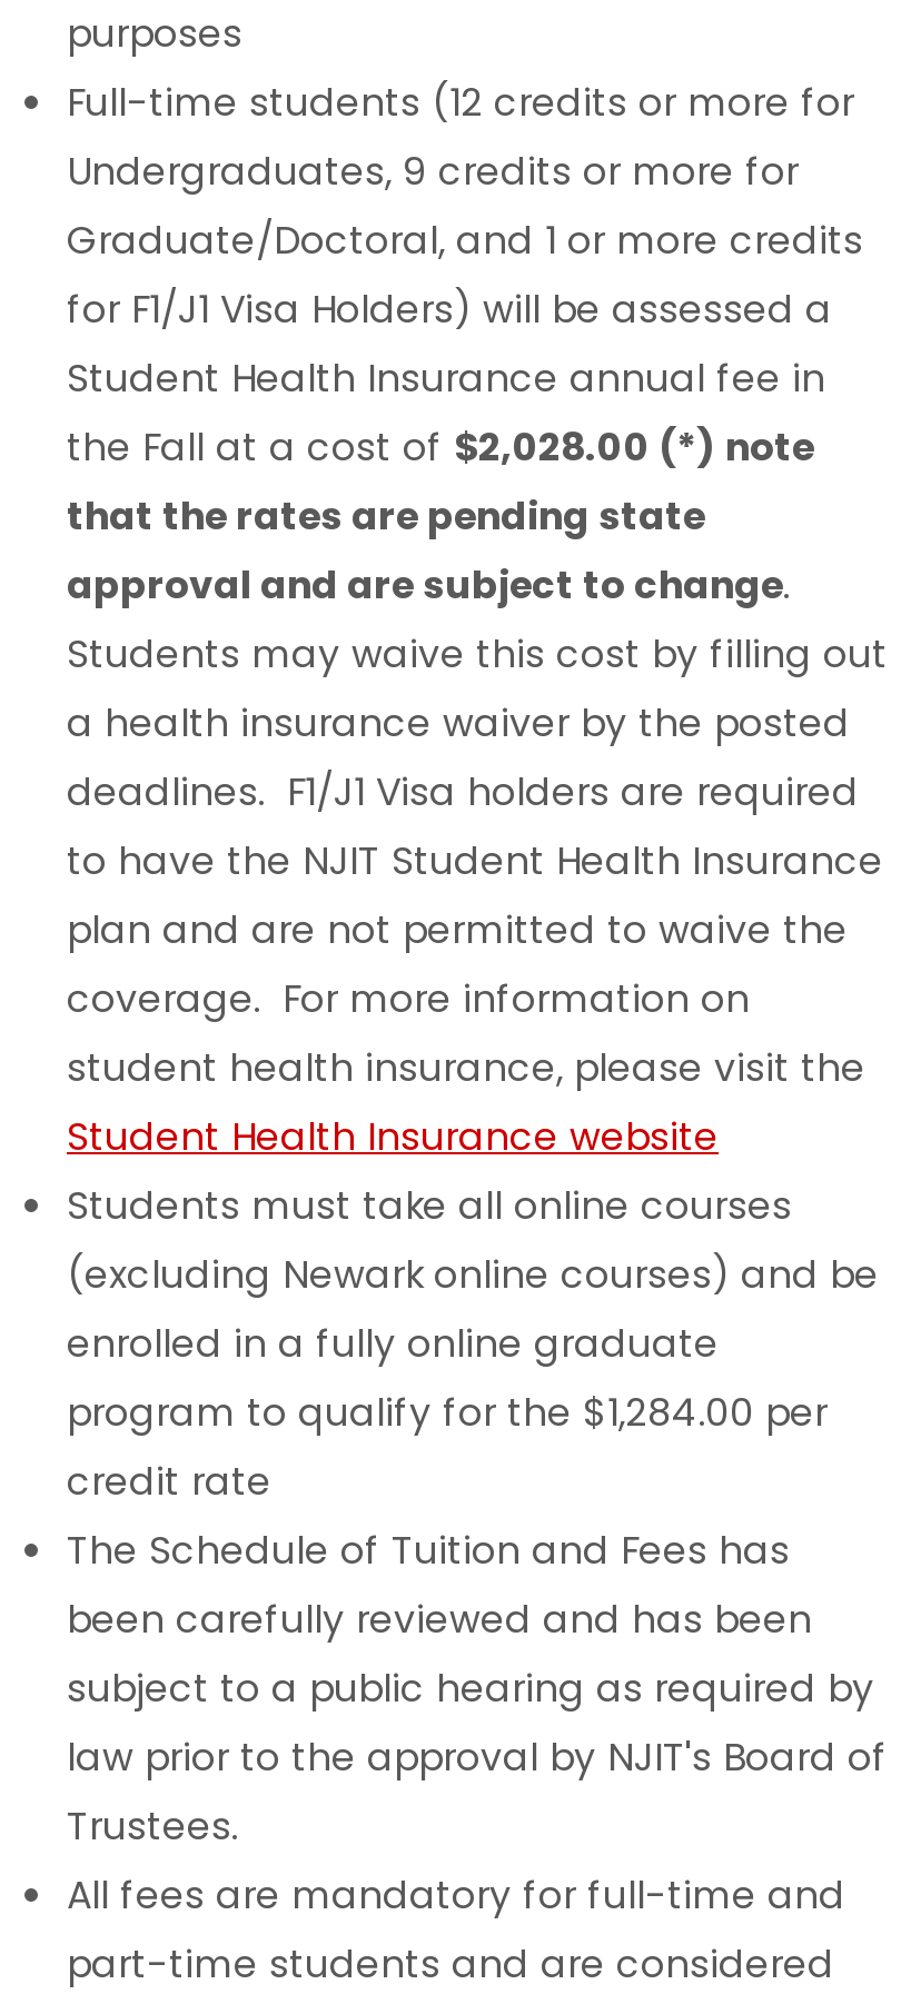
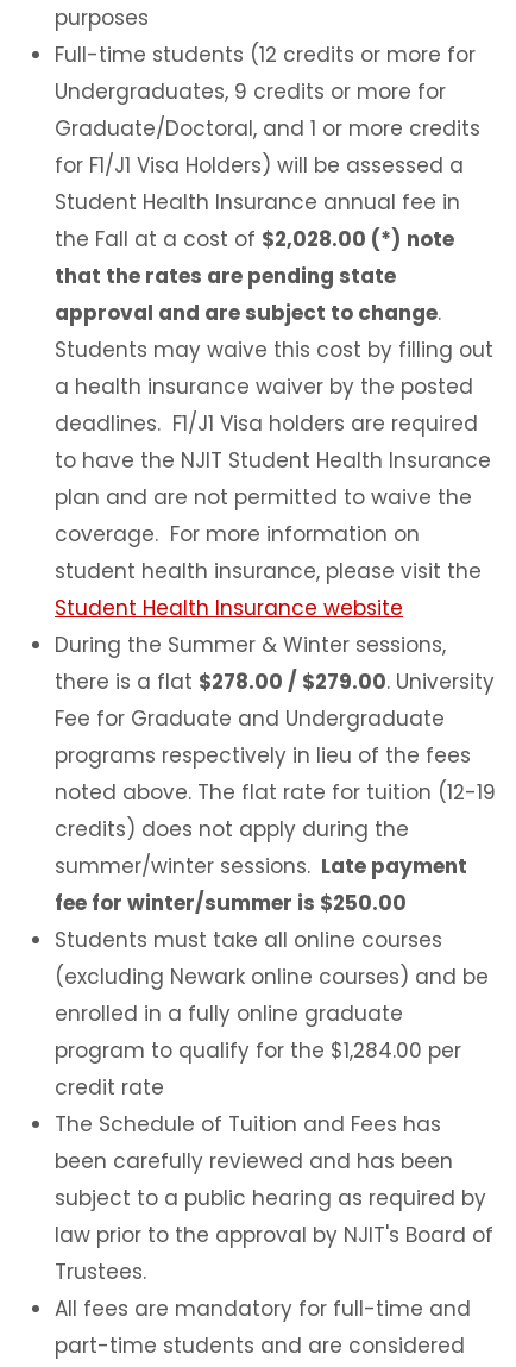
none -> [55,631,496,918] During the Summer & Winter sessions, | there is a flat $278.00 / $279.00. University | Fee for Graduate and Undergraduate | programs respectively in lieu of the fees | noted above. The flat rate for tuition (12-19 | credits) does not apply during the | summer/winter sessions. Late payment | fee for winter/summer is $250.00

